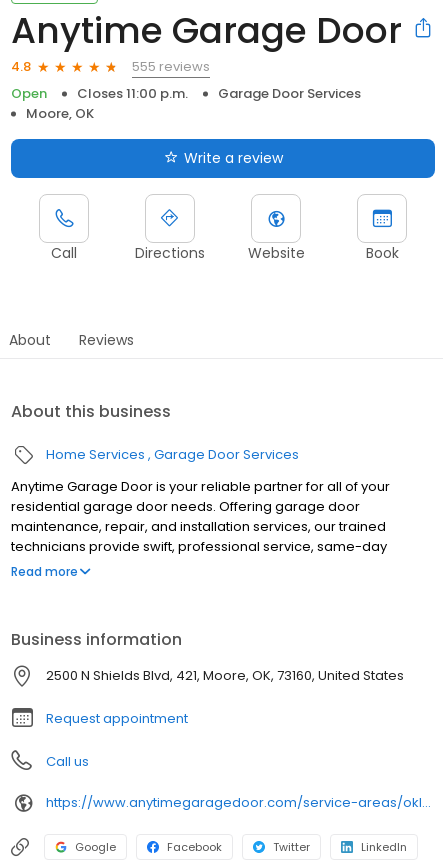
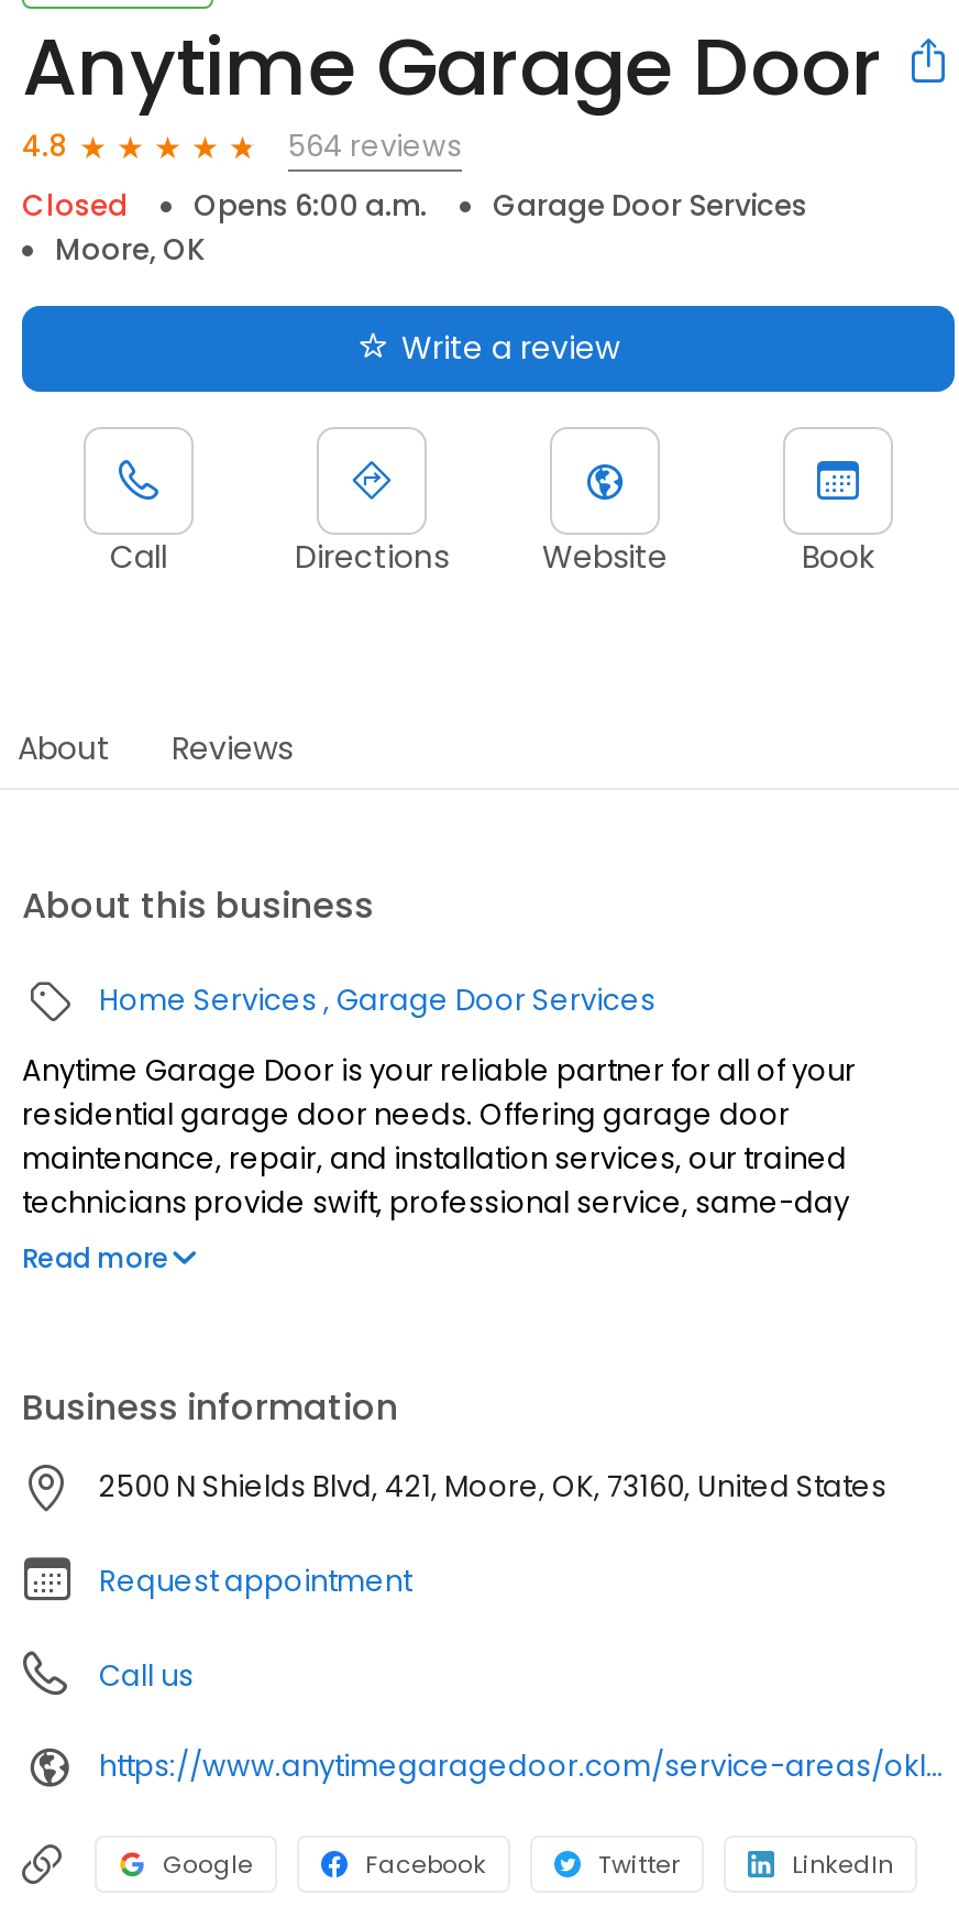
[11,57,210,103] 555 reviews | Open | Closes 11:00 p.m. -> [22,125,462,226] 564 reviews | Closed | Opens 6:00 a.m.

